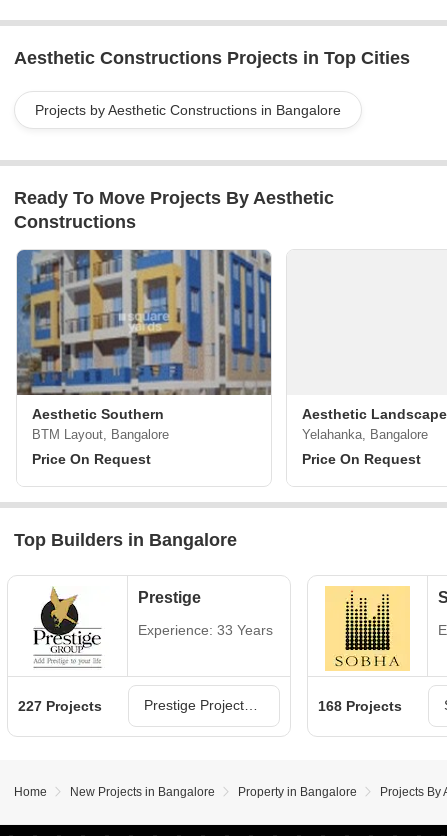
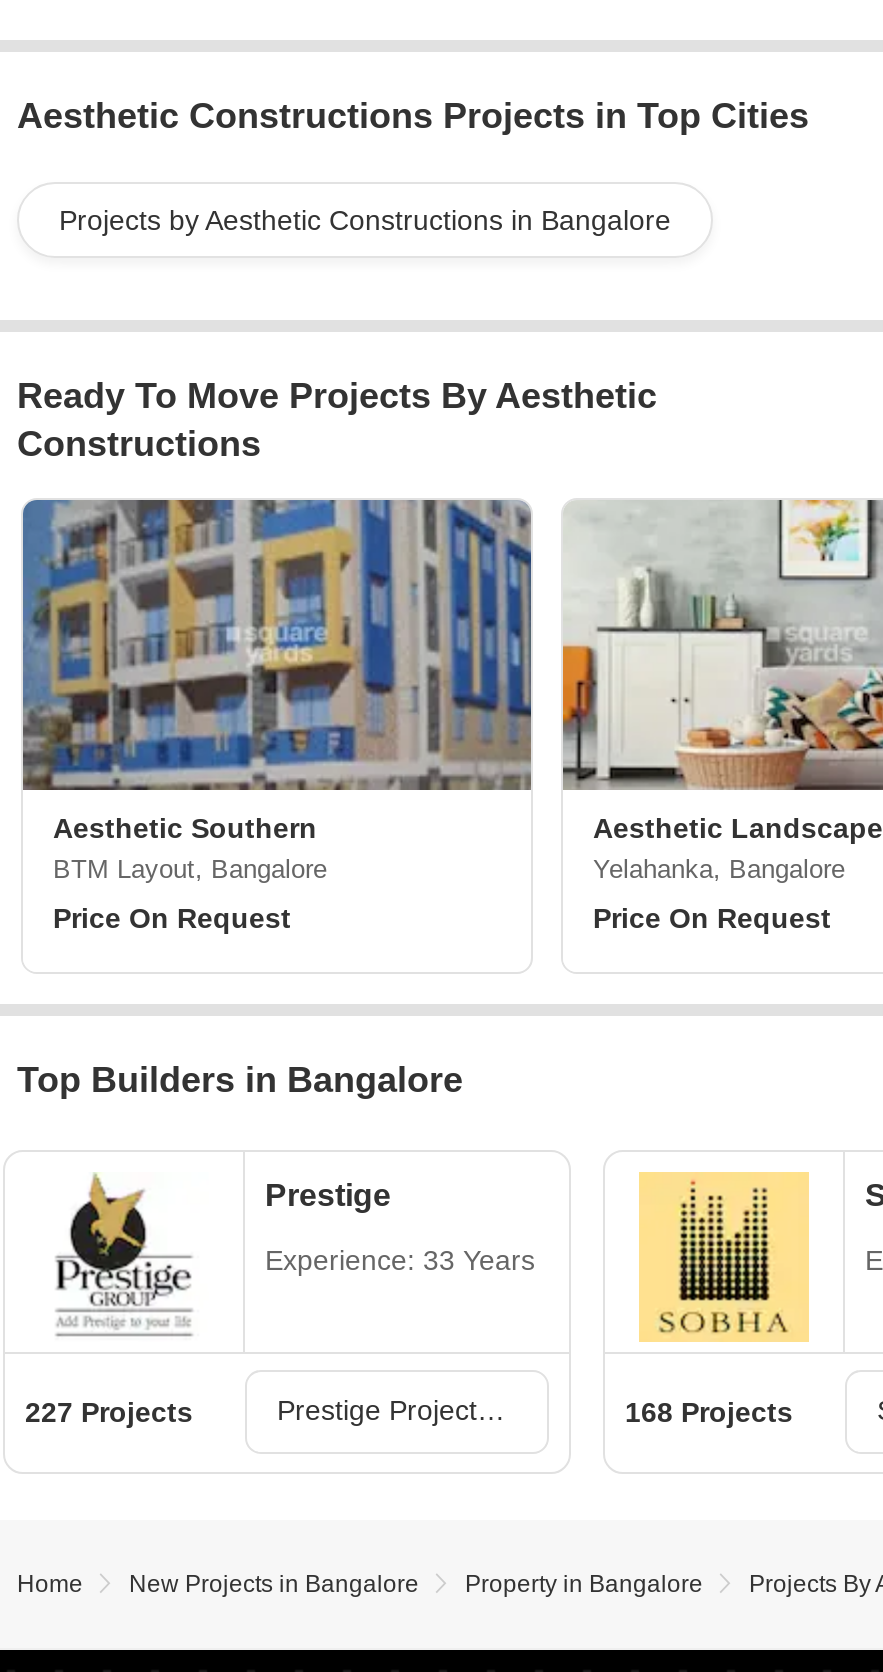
none -> [561,498,877,792] [image]

